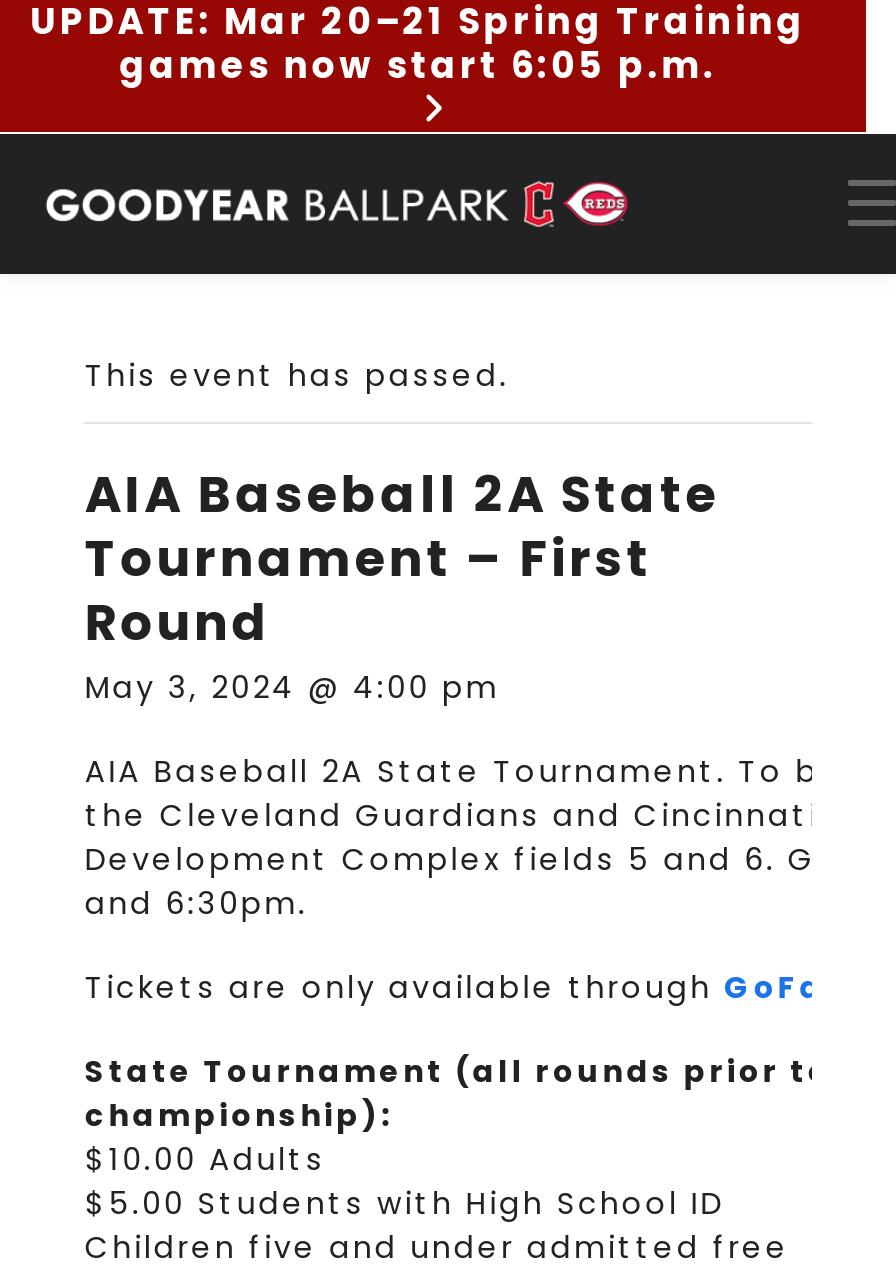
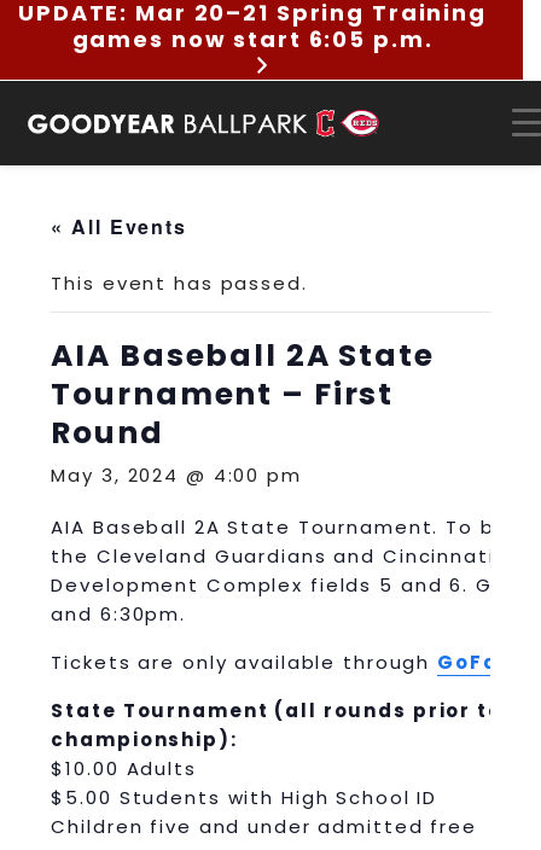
none -> [51,212,187,240] « All Events

